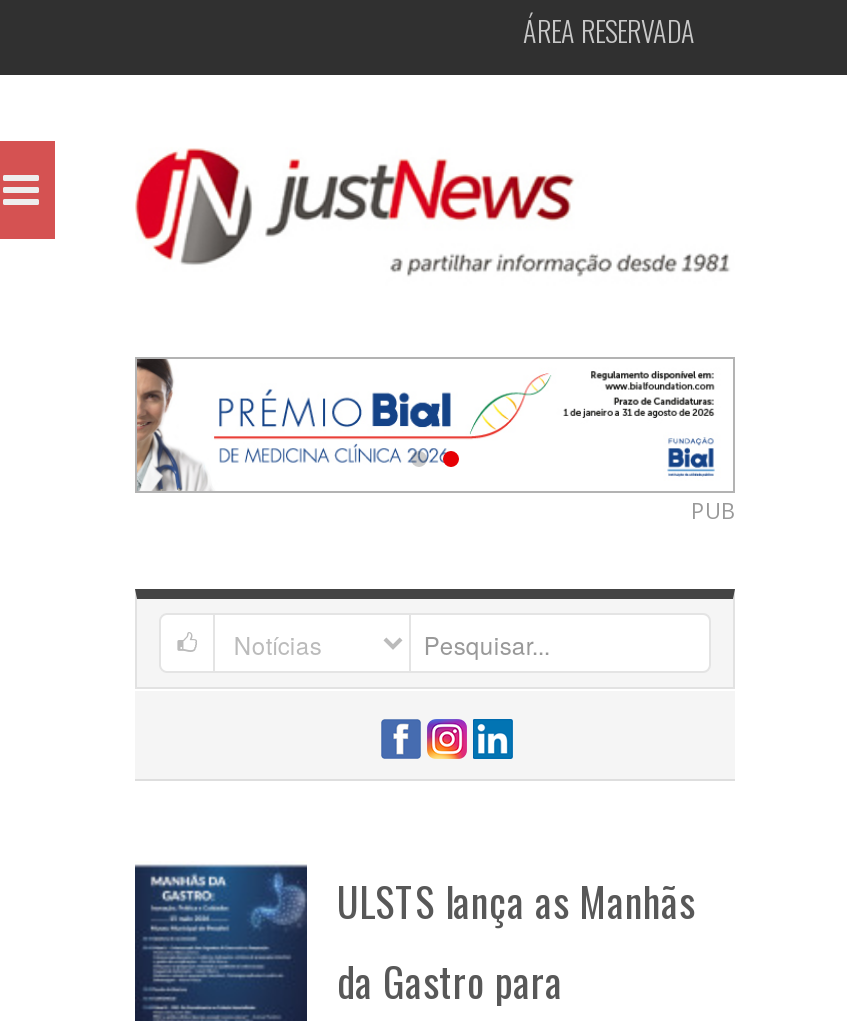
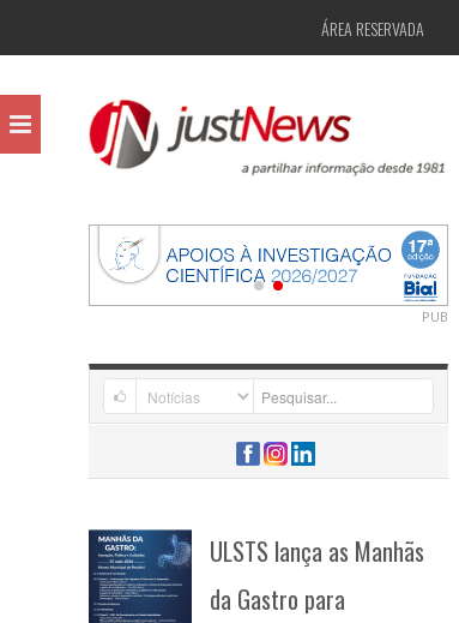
[135,357,721,493] [image] -> [90,226,441,305] [image]

